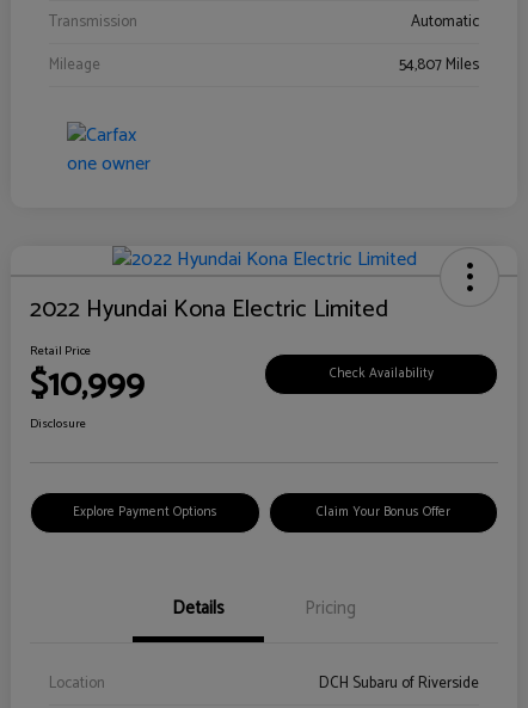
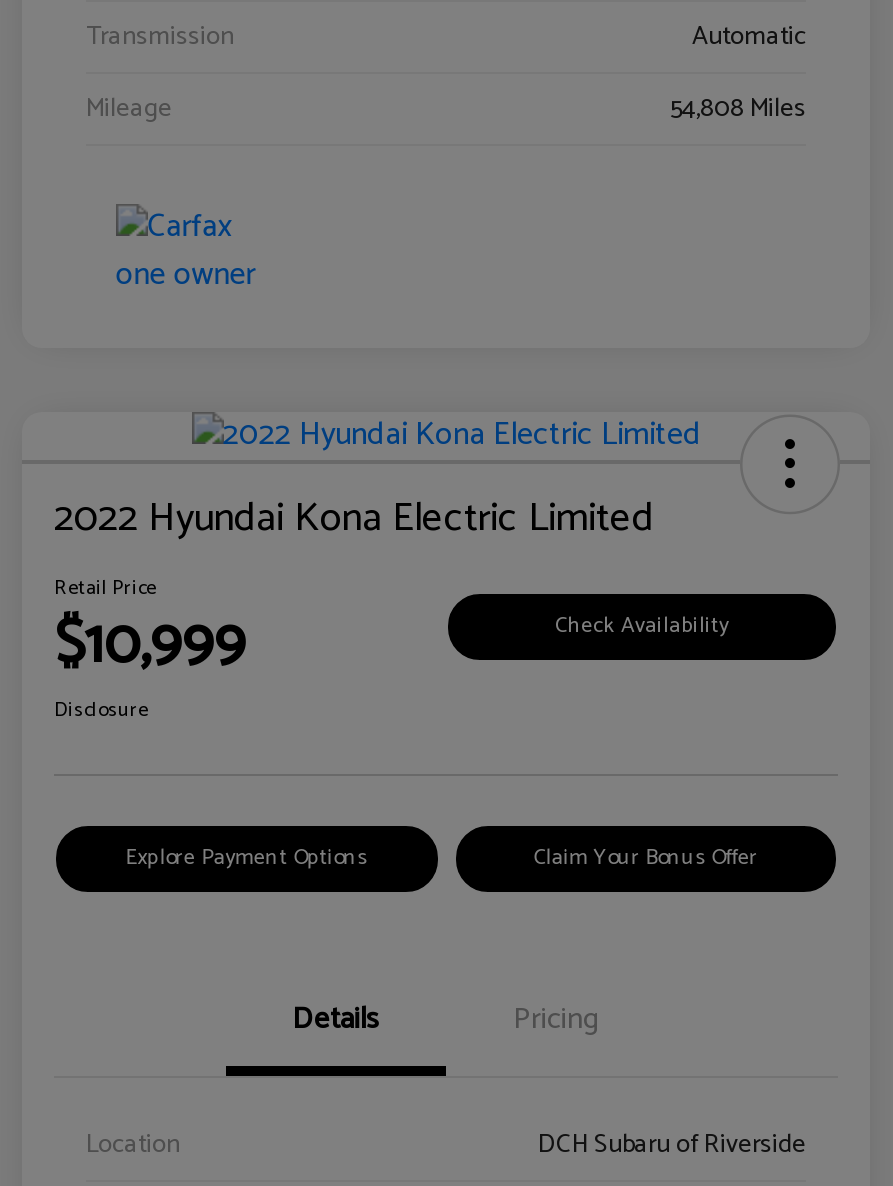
[399,53,479,78] 54,807 Miles -> [670,88,806,130] 54,808 Miles

